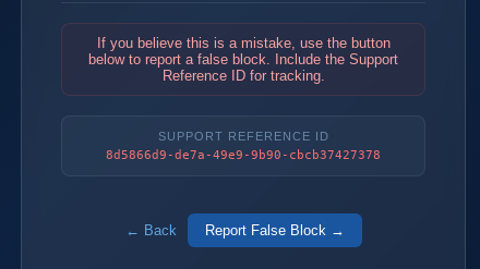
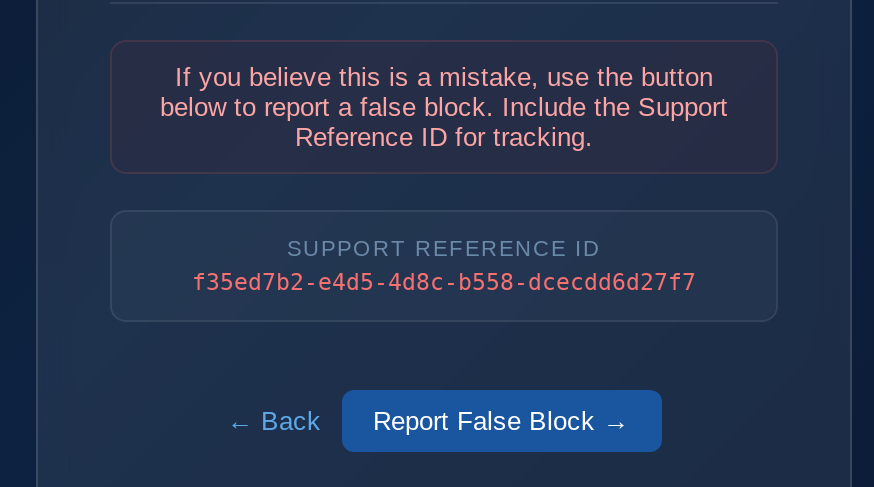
[106,147,381,162] 8d5866d9-de7a-49e9-9b90-cbcb37427378 -> [192,268,696,296] f35ed7b2-e4d5-4d8c-b558-dcecdd6d27f7

